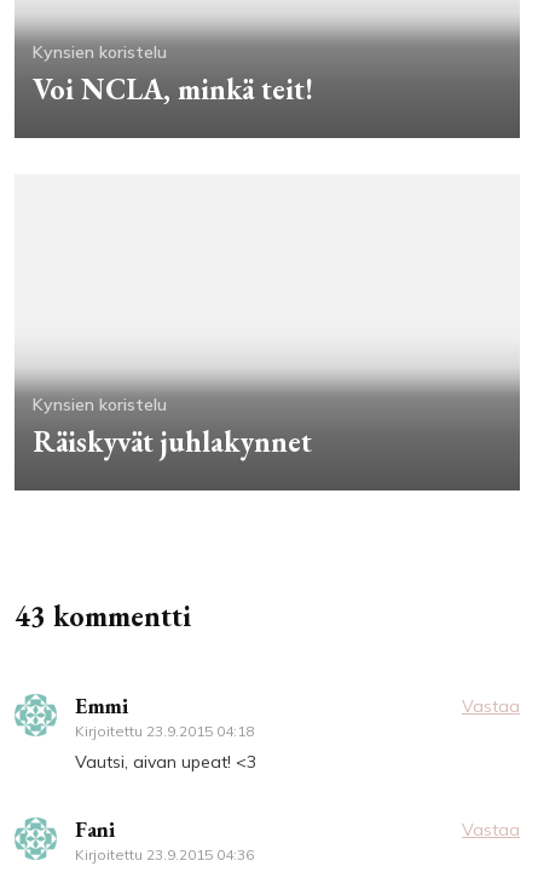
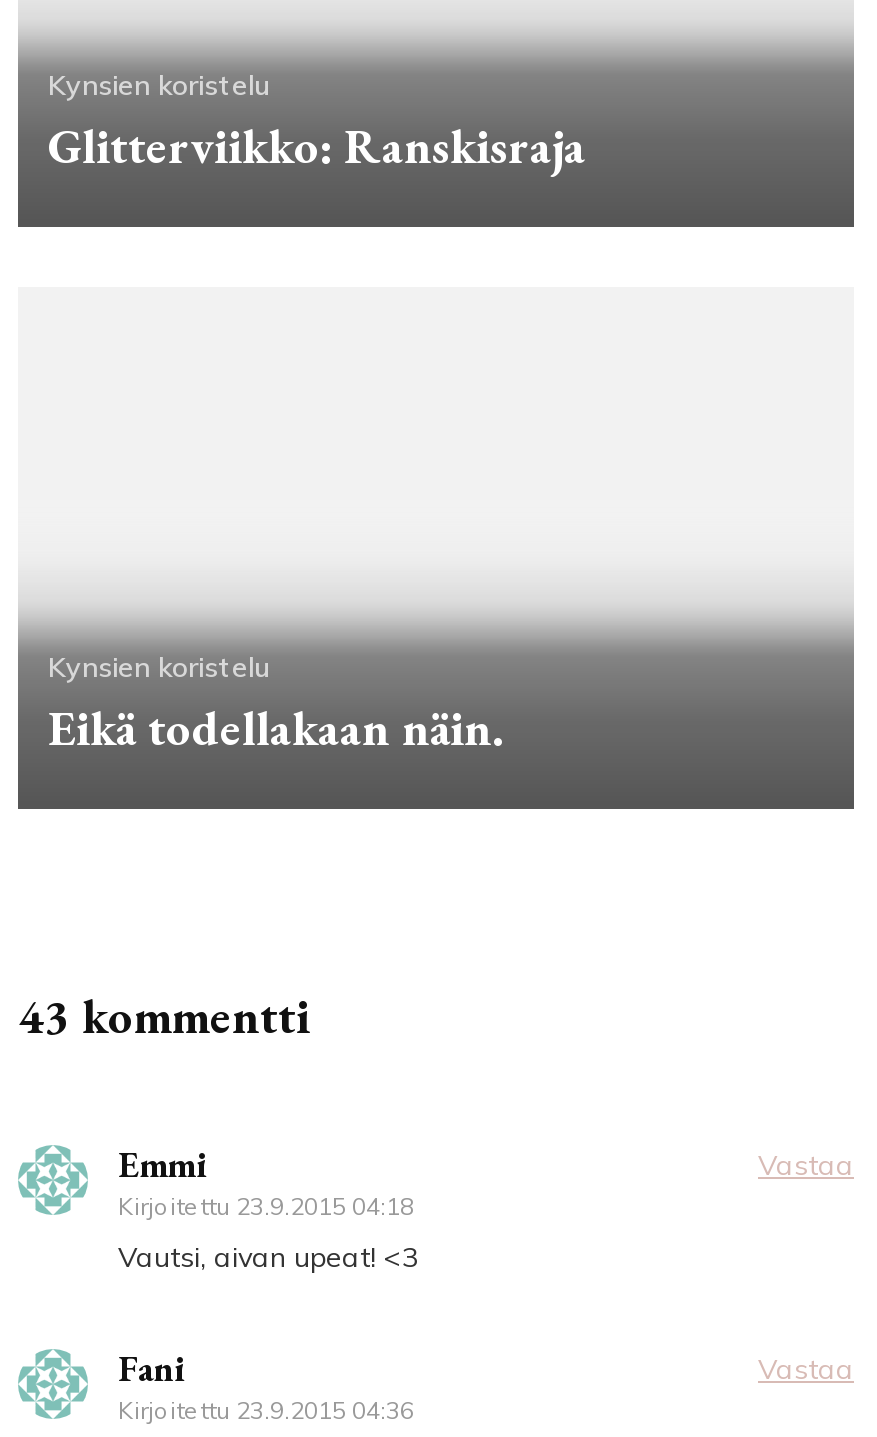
[33,70,313,108] Voi NCLA, minkä teit! -> [48,115,586,177] Glitterviikko: Ranskisraja
[33,423,312,461] Räiskyvät juhlakynnet -> [48,698,502,760] Eikä todellakaan näin.

